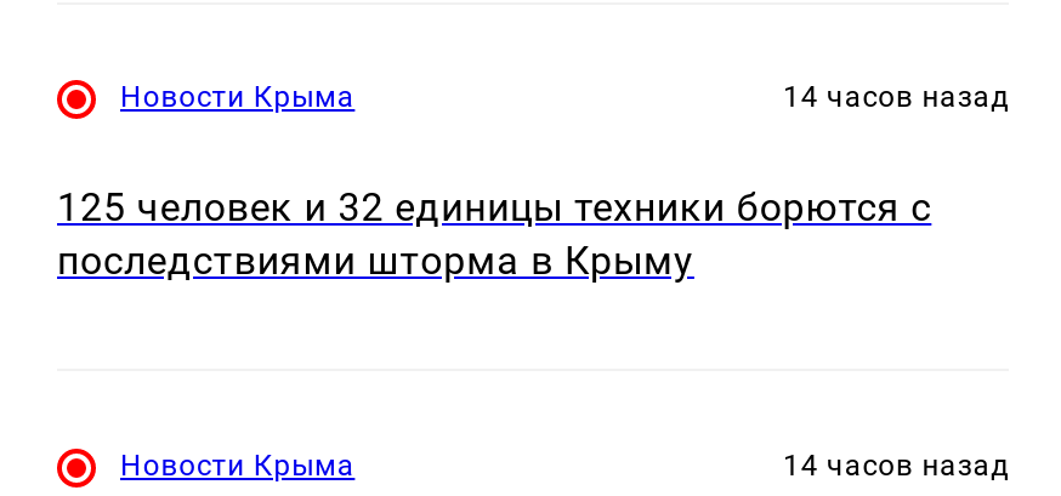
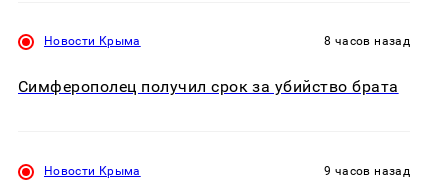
[783,81,1009,115] 14 часов назад -> [324,34,410,48] 8 часов назад
[57,183,932,283] 125 человек и 32 единицы техники борются с | последствиями шторма в Крыму -> [18,76,399,95] Симферополец получил срок за убийство брата
[783,448,1009,482] 14 часов назад -> [324,164,410,178] 9 часов назад

